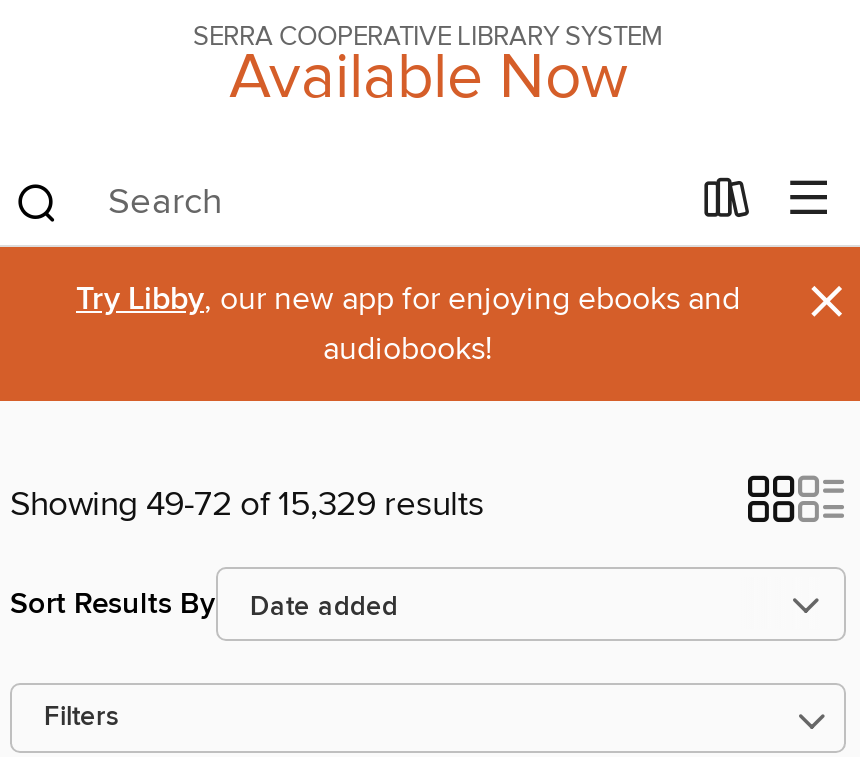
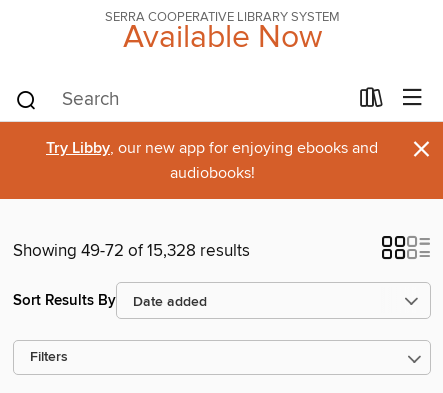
[10,483,484,527] Showing 49-72 of 15,329 results -> [13,240,250,262] Showing 49-72 of 15,328 results

